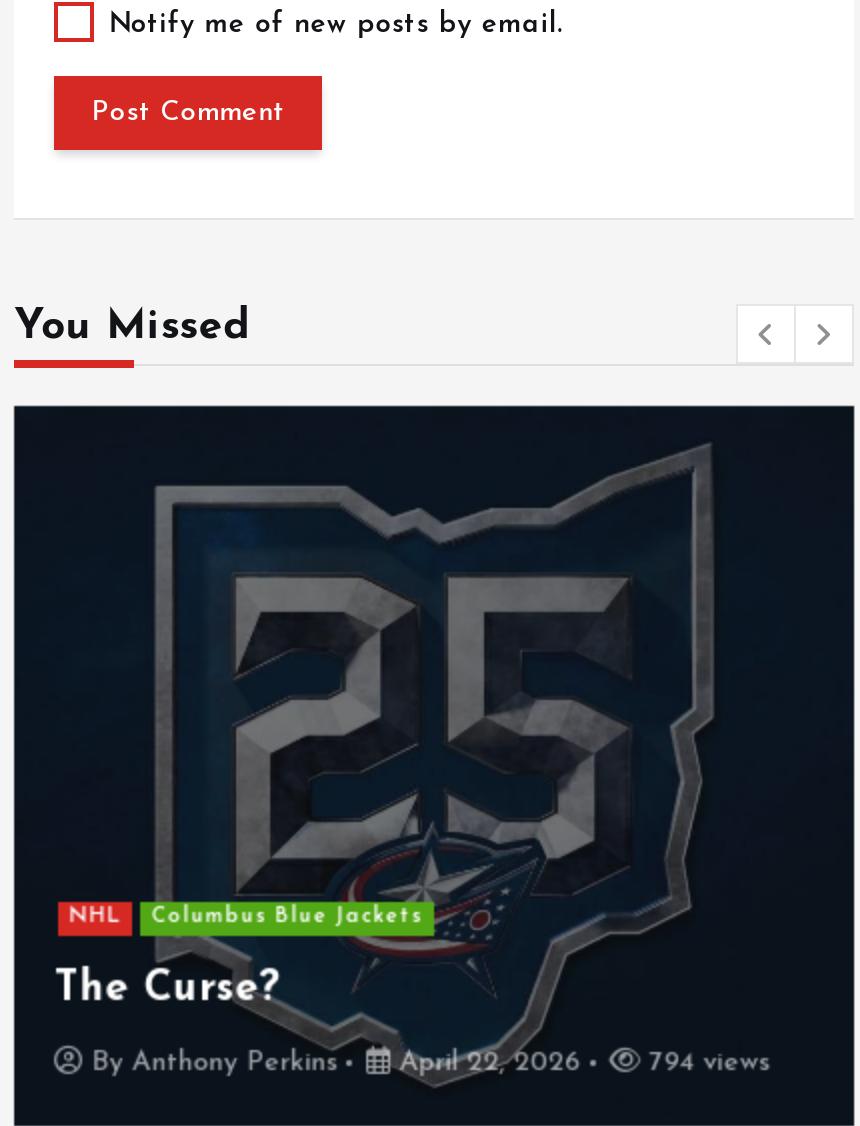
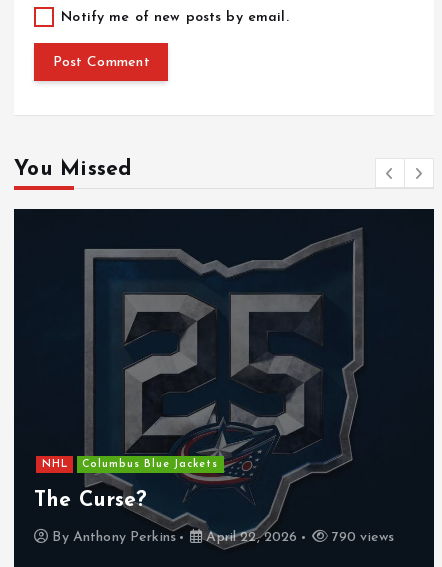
[641,1048,770,1078] 794 views -> [328,530,394,545] 790 views

